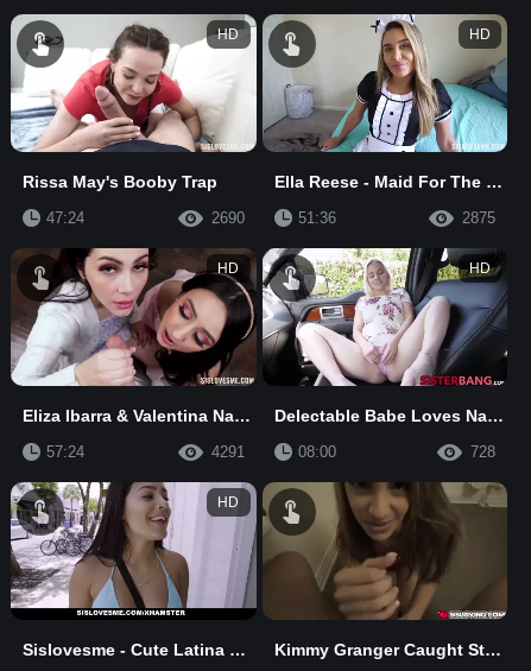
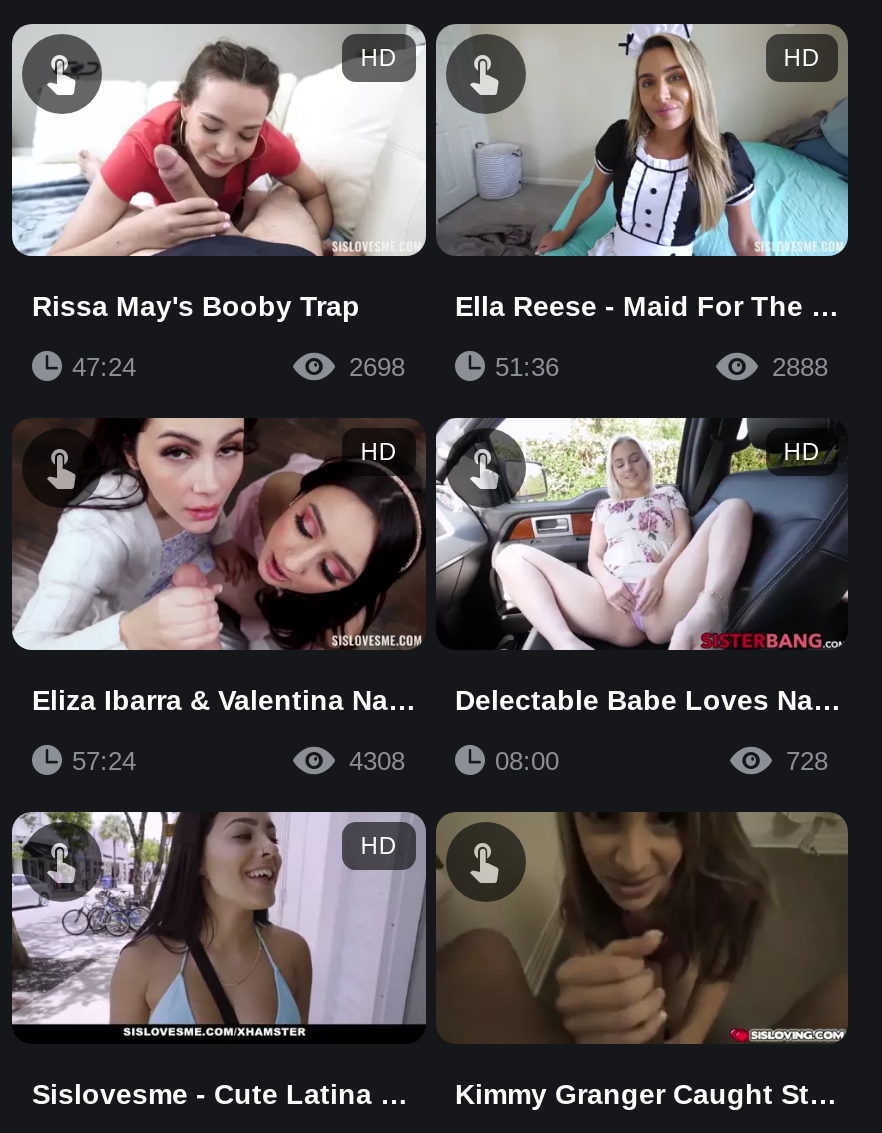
[211,209,244,227] 2690 -> [349,352,405,382] 2698
[462,209,495,227] 2875 -> [772,352,828,382] 2888
[211,443,244,461] 4291 -> [349,746,405,776] 4308

